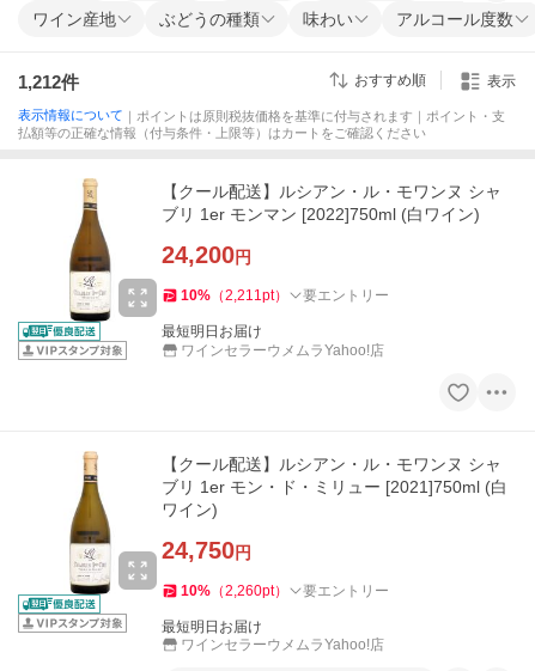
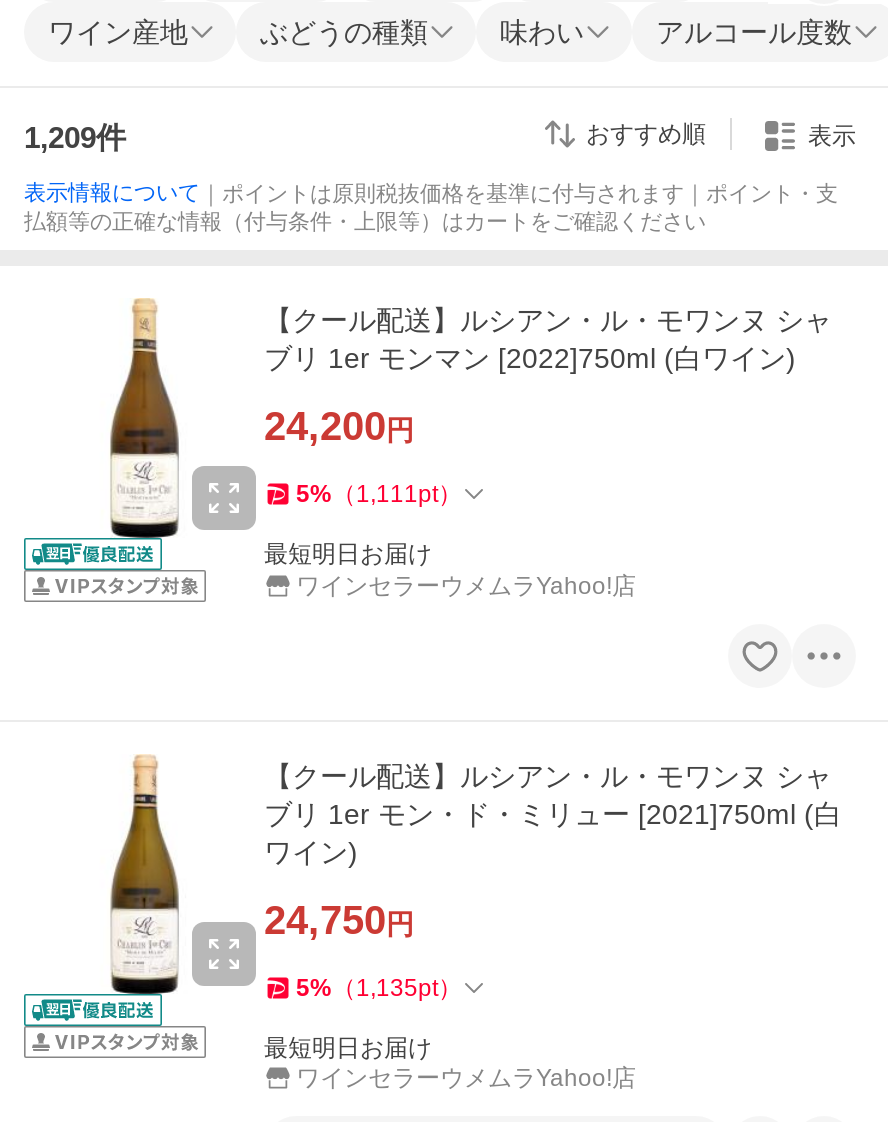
[18,71,79,91] 1,212件 -> [24,119,126,153] 1,209件
[181,287,389,304] 10%（2,211pt） | 要エントリー -> [296,480,462,508] 5%（1,111pt）
[181,582,389,599] 10%（2,260pt） | 要エントリー -> [296,973,462,1001] 5%（1,135pt）

